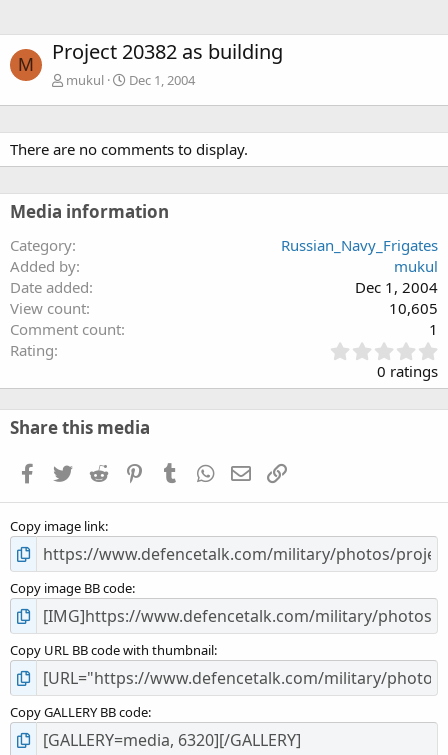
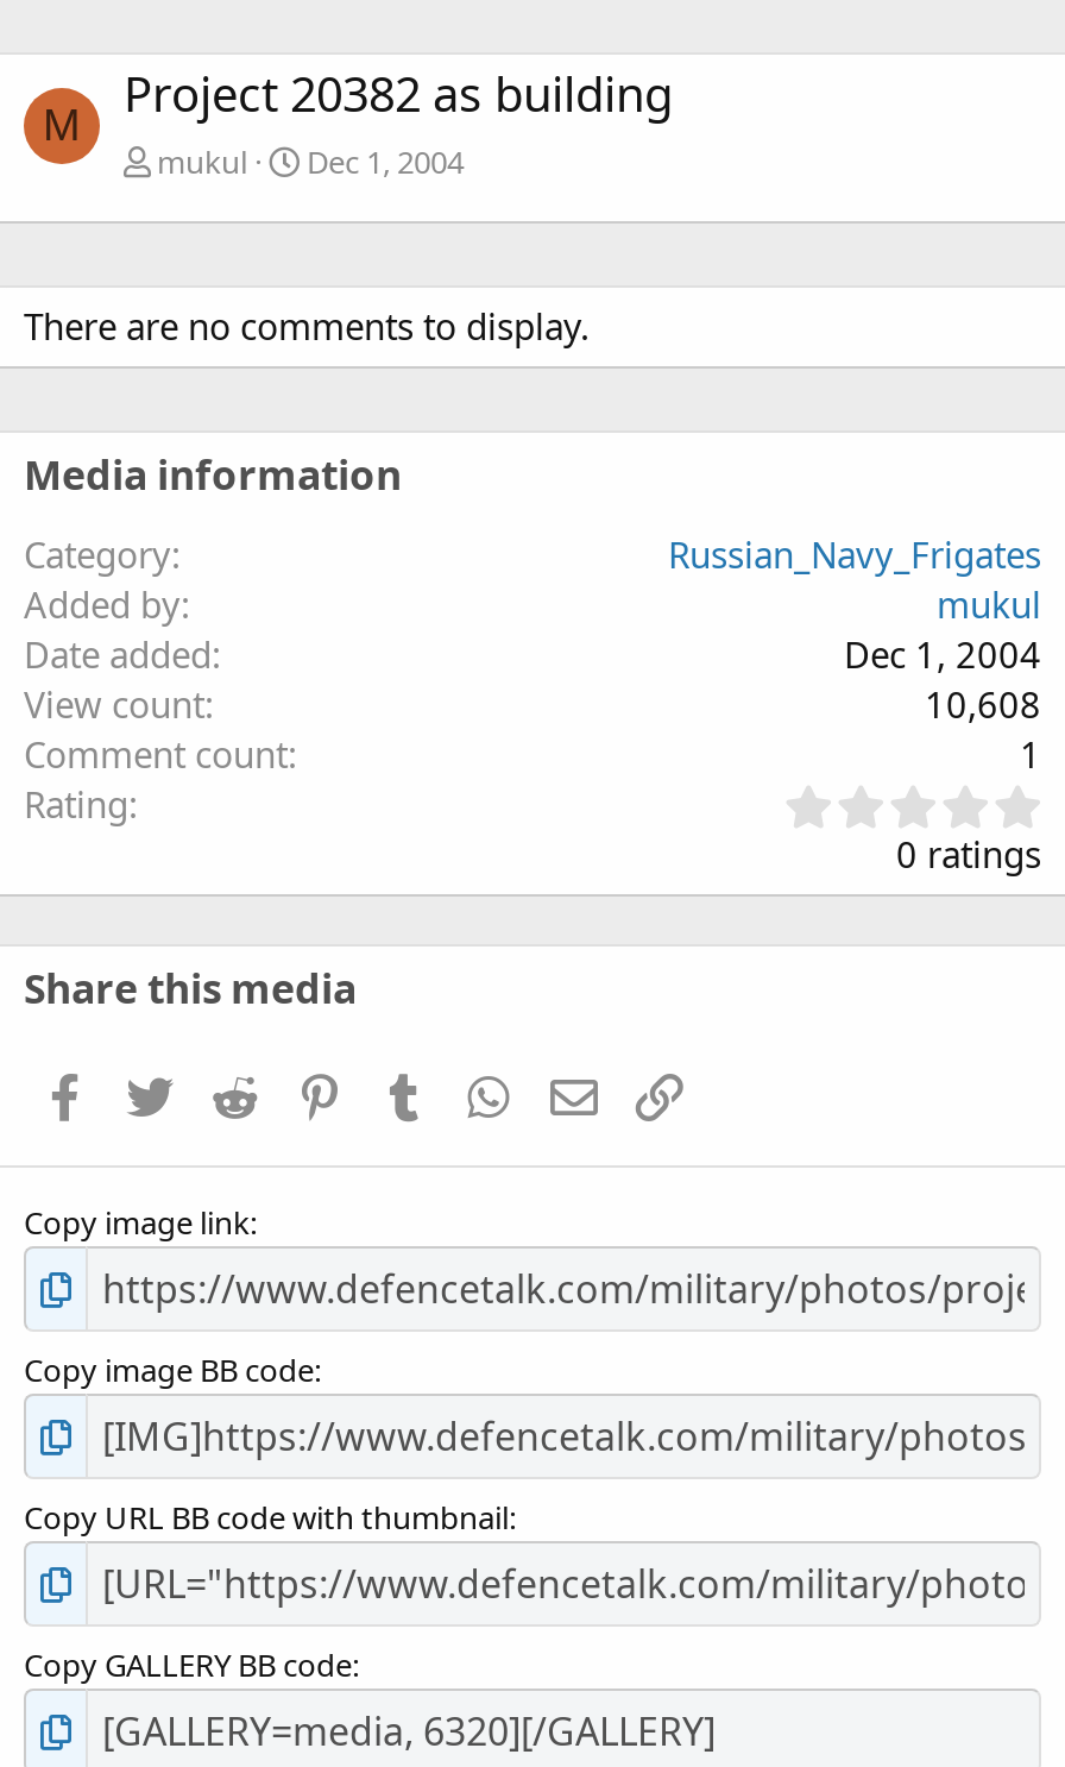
[389,298,438,318] 10,605 -> [925,680,1041,727] 10,608

